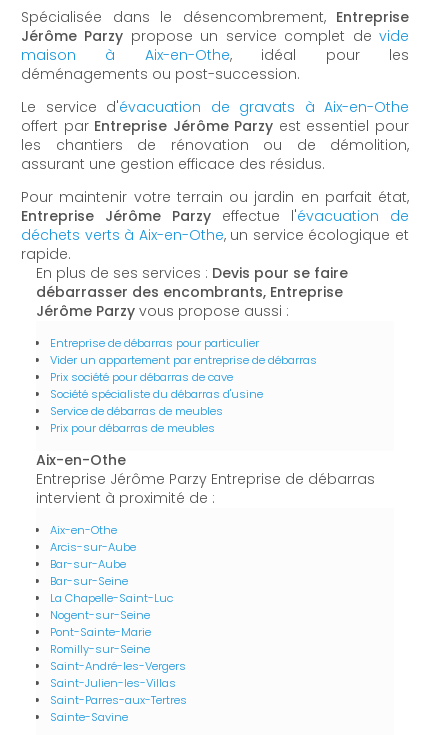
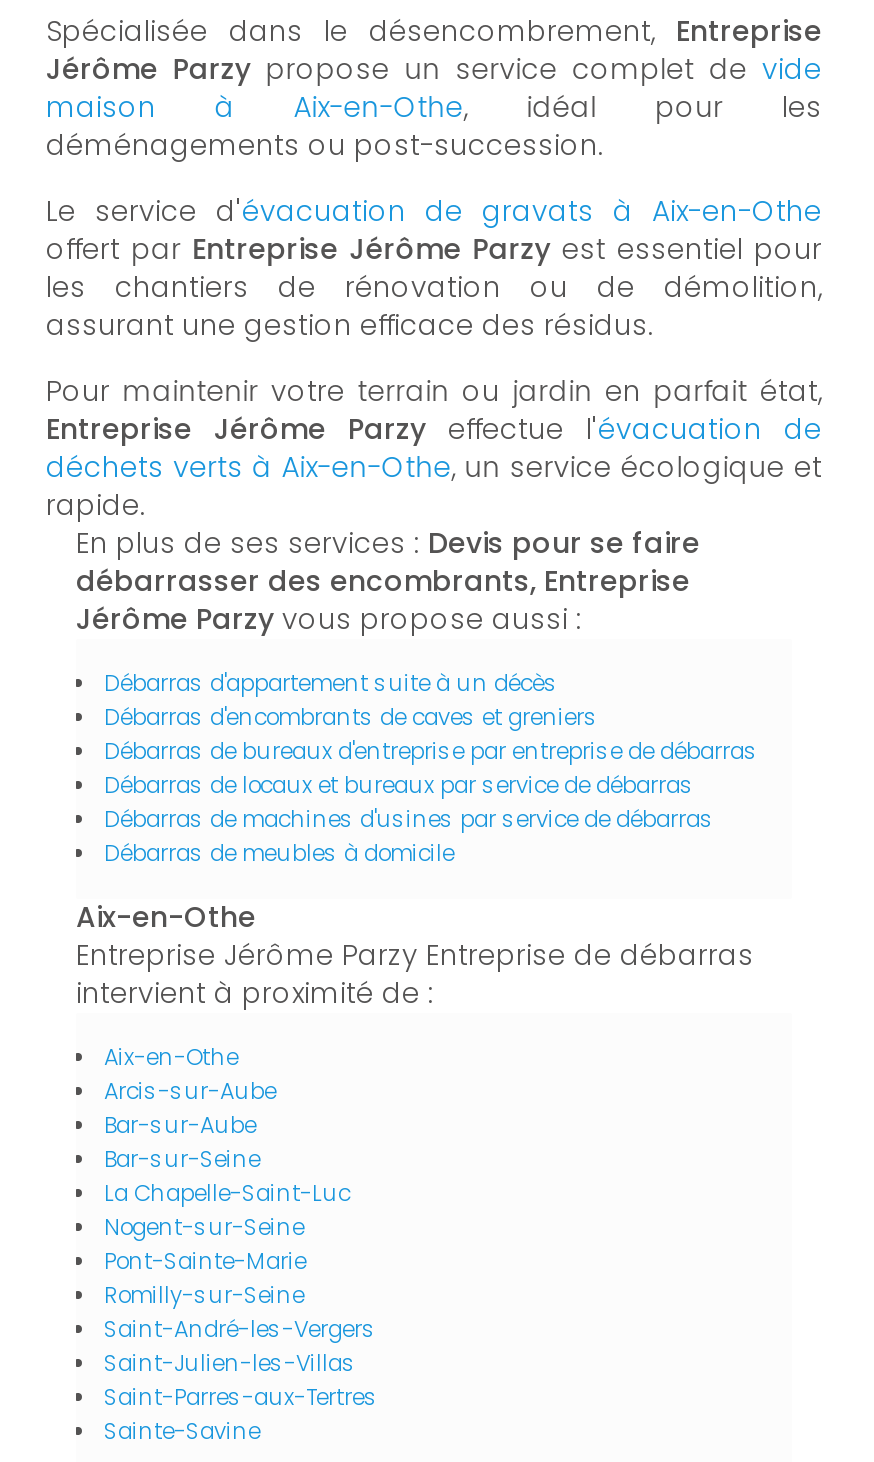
[50,335,317,436] Entreprise de débarras pour particulier | Vider un appartement par entreprise de débarras | Prix société pour débarras de cave | Société spécialiste du débarras d'usine | Service de débarras de meubles | Prix pour débarras de meubles -> [104,666,758,868] Débarras d'appartement suite à un décès | Débarras d'encombrants de caves et greniers | Débarras de bureaux d'entreprise par entreprise de débarras | Débarras de locaux et bureaux par service de débarras | Débarras de machines d'usines par service de débarras | Débarras de meubles à domicile

